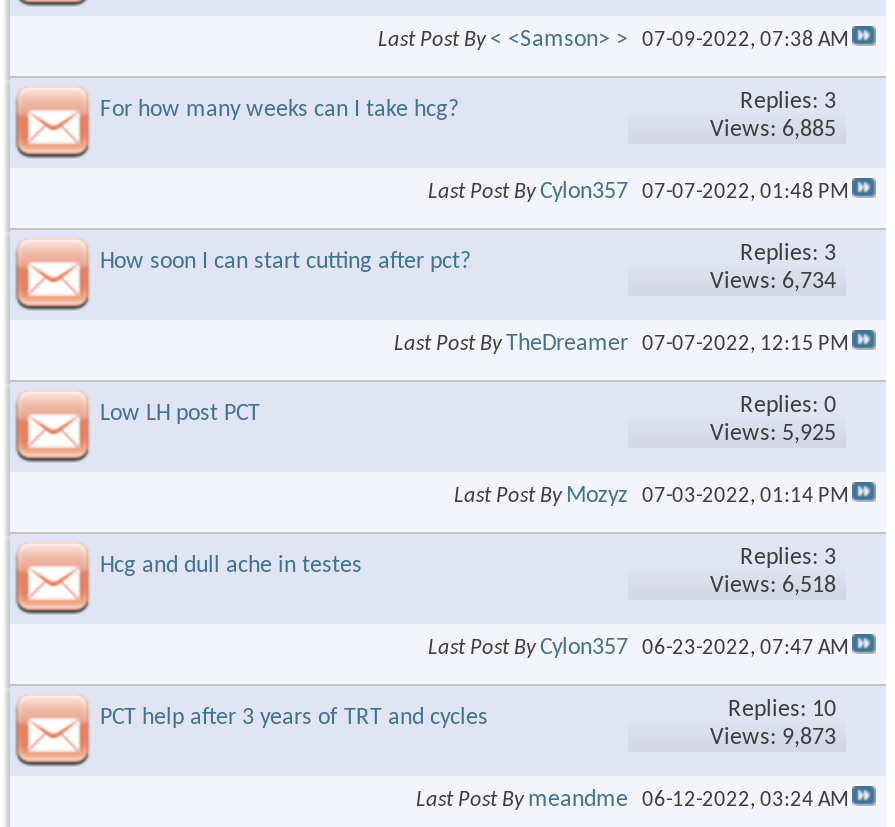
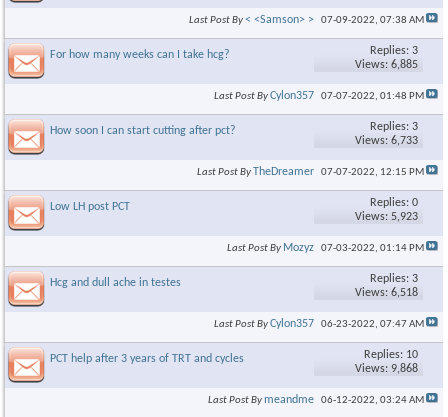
[710,270,836,294] Views: 6,734 -> [355,135,418,147] Views: 6,733
[710,422,836,446] Views: 5,925 -> [355,211,418,223] Views: 5,923
[710,726,836,750] Views: 9,873 -> [355,363,418,375] Views: 9,868

